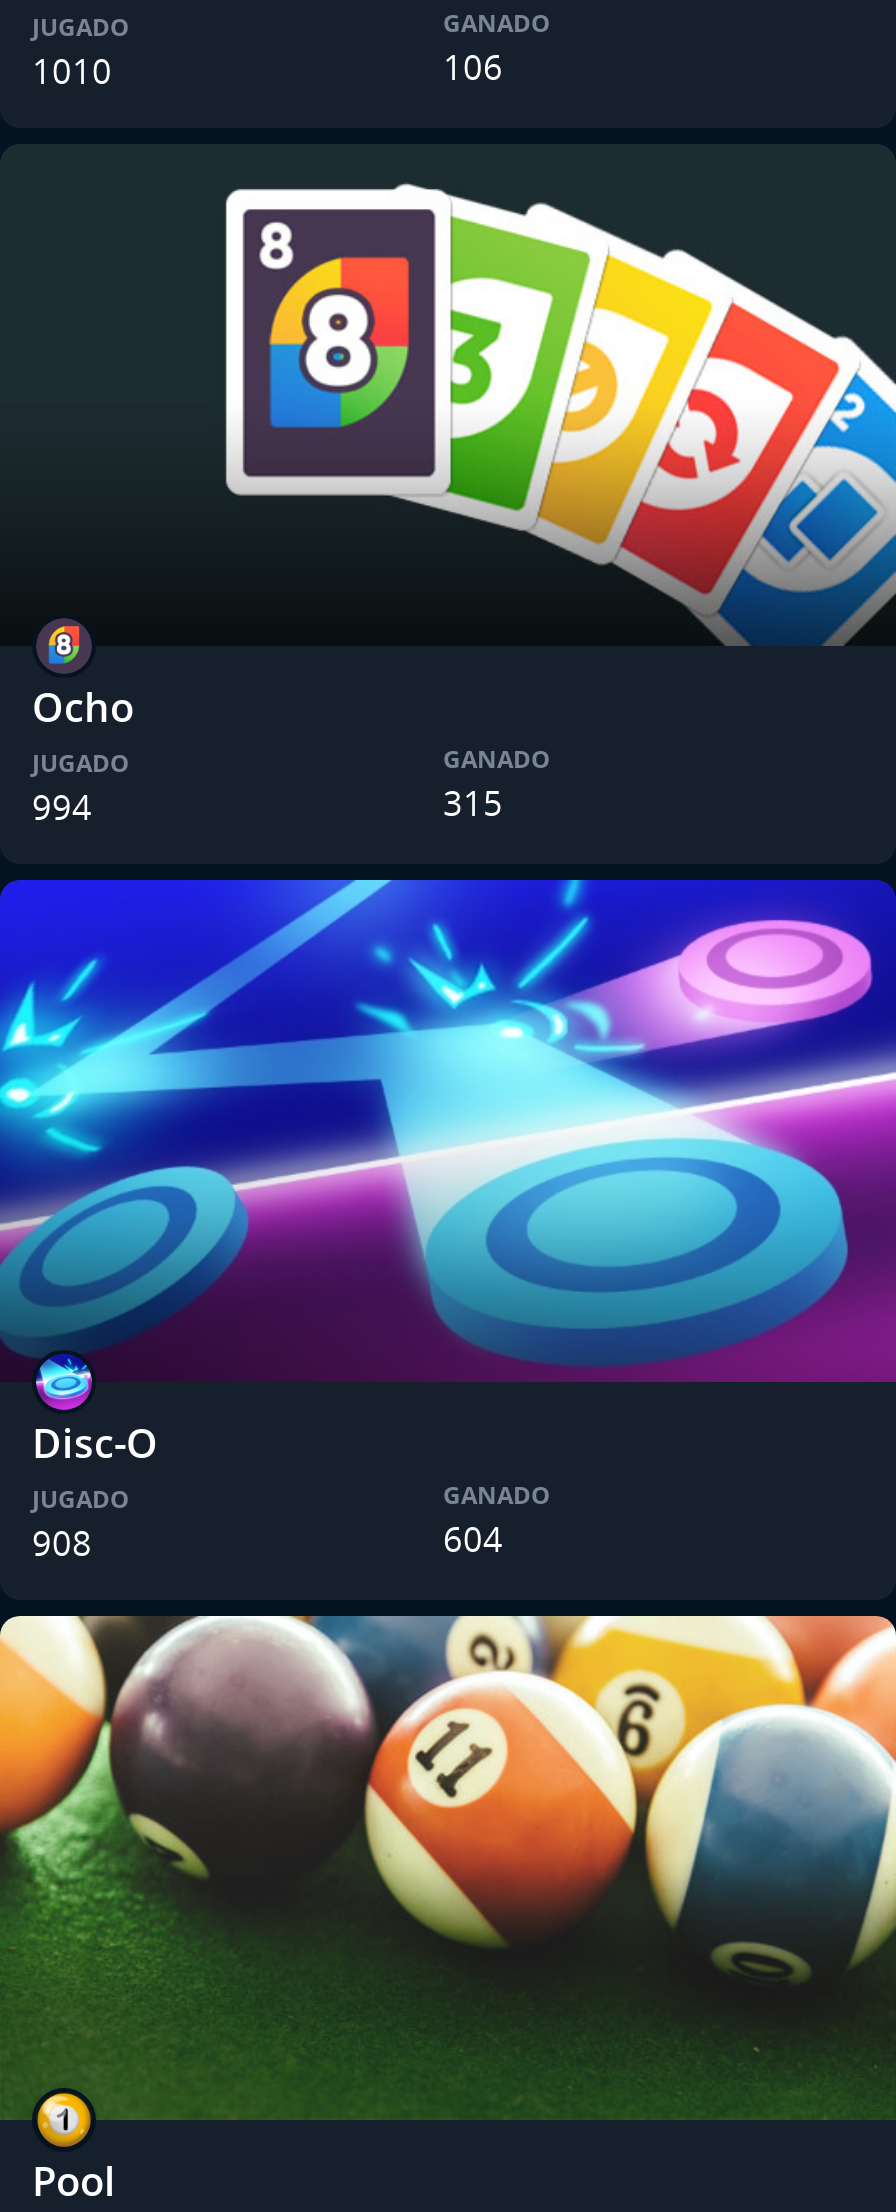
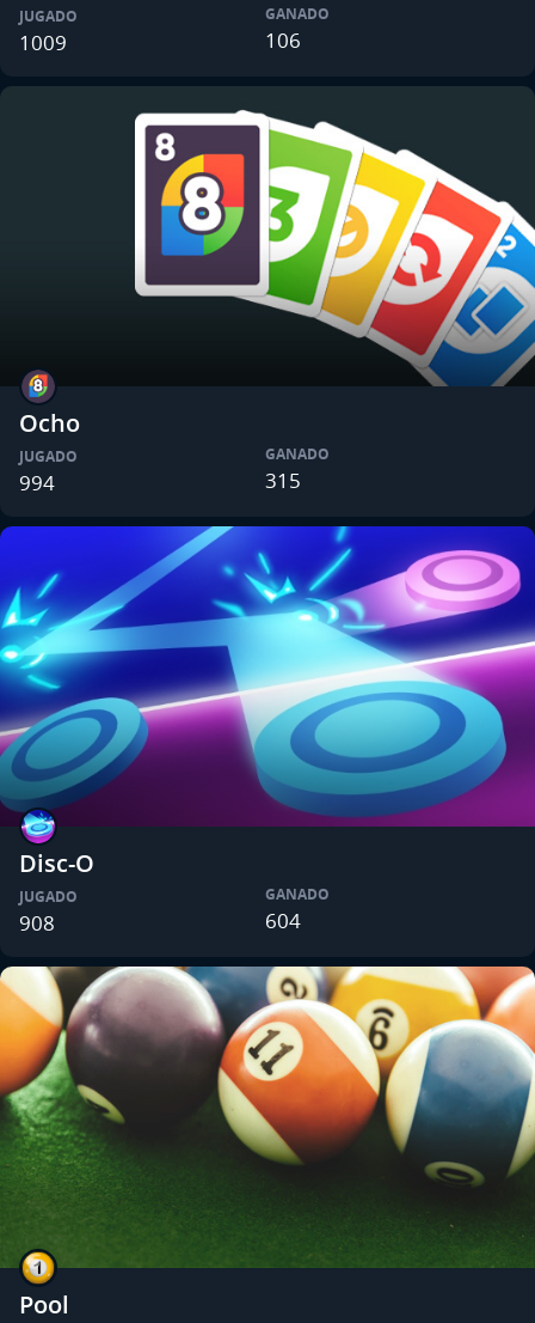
[32,48,112,94] 1010 -> [19,29,67,56] 1009

